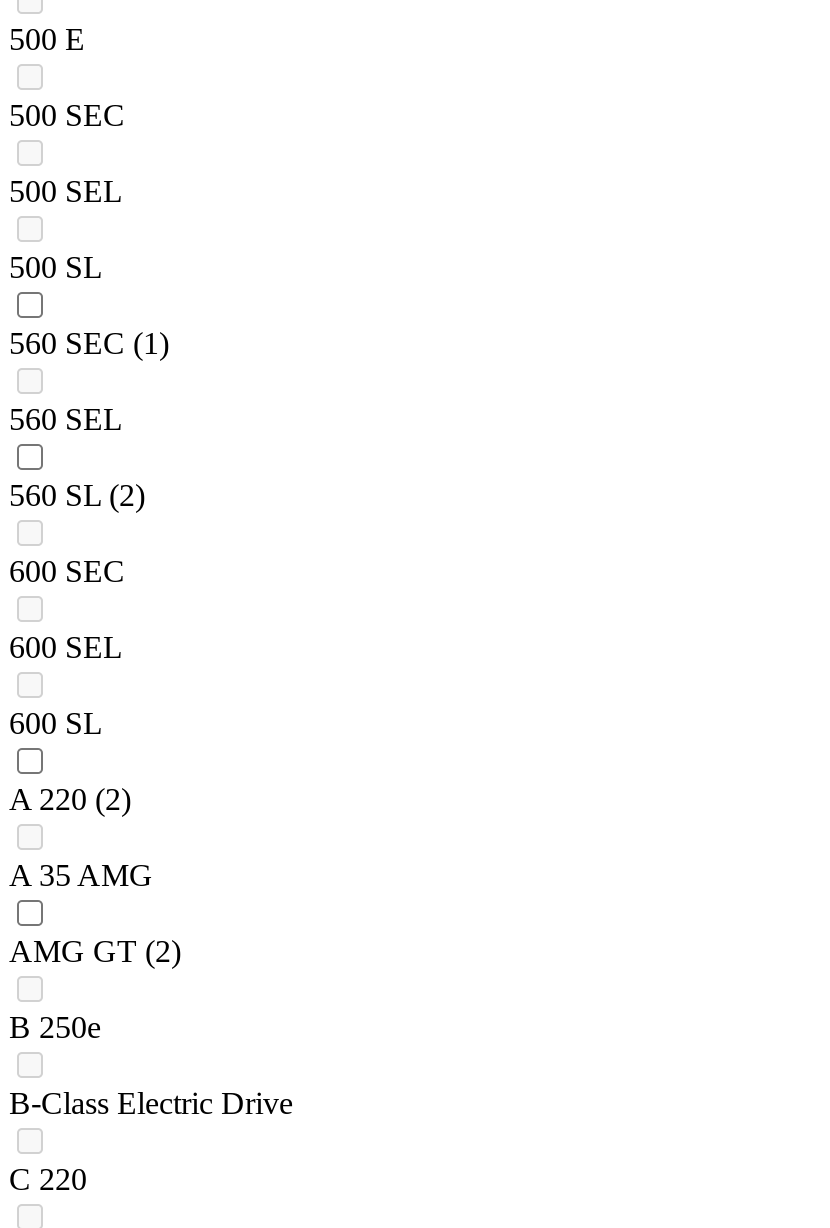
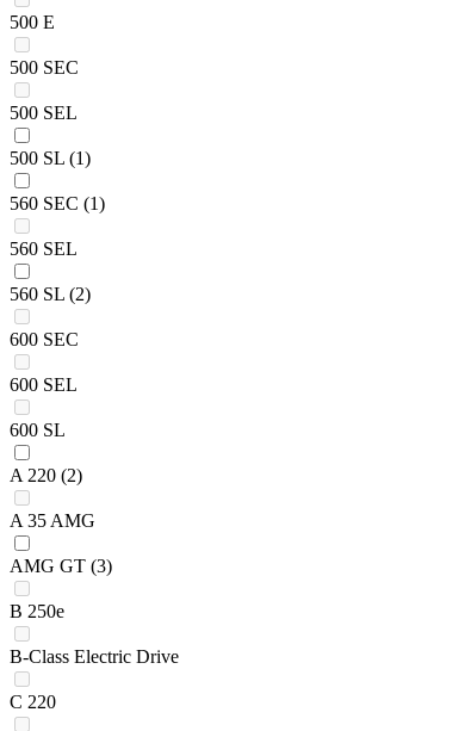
[9,251,103,285] 500 SL -> [10,148,91,169] 500 SL (1)
[9,935,181,969] AMG GT (2) -> [10,556,112,576] AMG GT (3)

